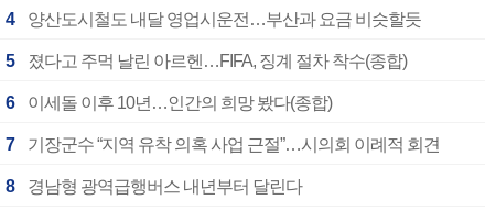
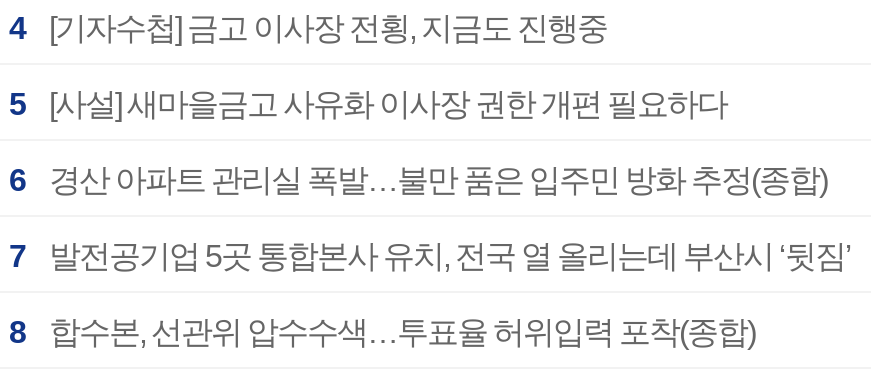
[28,10,421,29] 양산도시철도 내달 영업시운전…부산과 요금 비슷할듯 -> [49,11,607,45] [기자수첩] 금고 이사장 전횡, 지금도 진행중
[28,52,407,70] 졌다고 주먹 날린 아르헨…FIFA, 징계 절차 착수(종합) -> [49,87,727,121] [사설] 새마을금고 사유화 이사장 권한 개편 필요하다
[28,93,332,112] 이세돌 이후 10년…인간의 희망 봤다(종합) -> [49,163,827,197] 경산 아파트 관리실 폭발…불만 품은 입주민 방화 추정(종합)
[28,135,440,154] 기장군수 “지역 유착 의혹 사업 근절”…시의회 이례적 회견 -> [49,239,851,273] 발전공기업 5곳 통합본사 유치, 전국 열 올리는데 부산시 ‘뒷짐’
[28,177,302,196] 경남형 광역급행버스 내년부터 달린다 -> [49,315,755,349] 합수본, 선관위 압수수색…투표율 허위입력 포착(종합)

